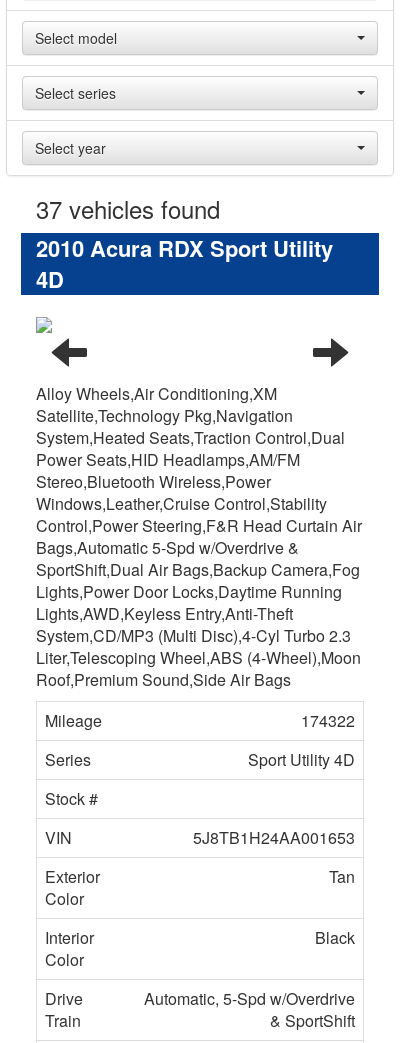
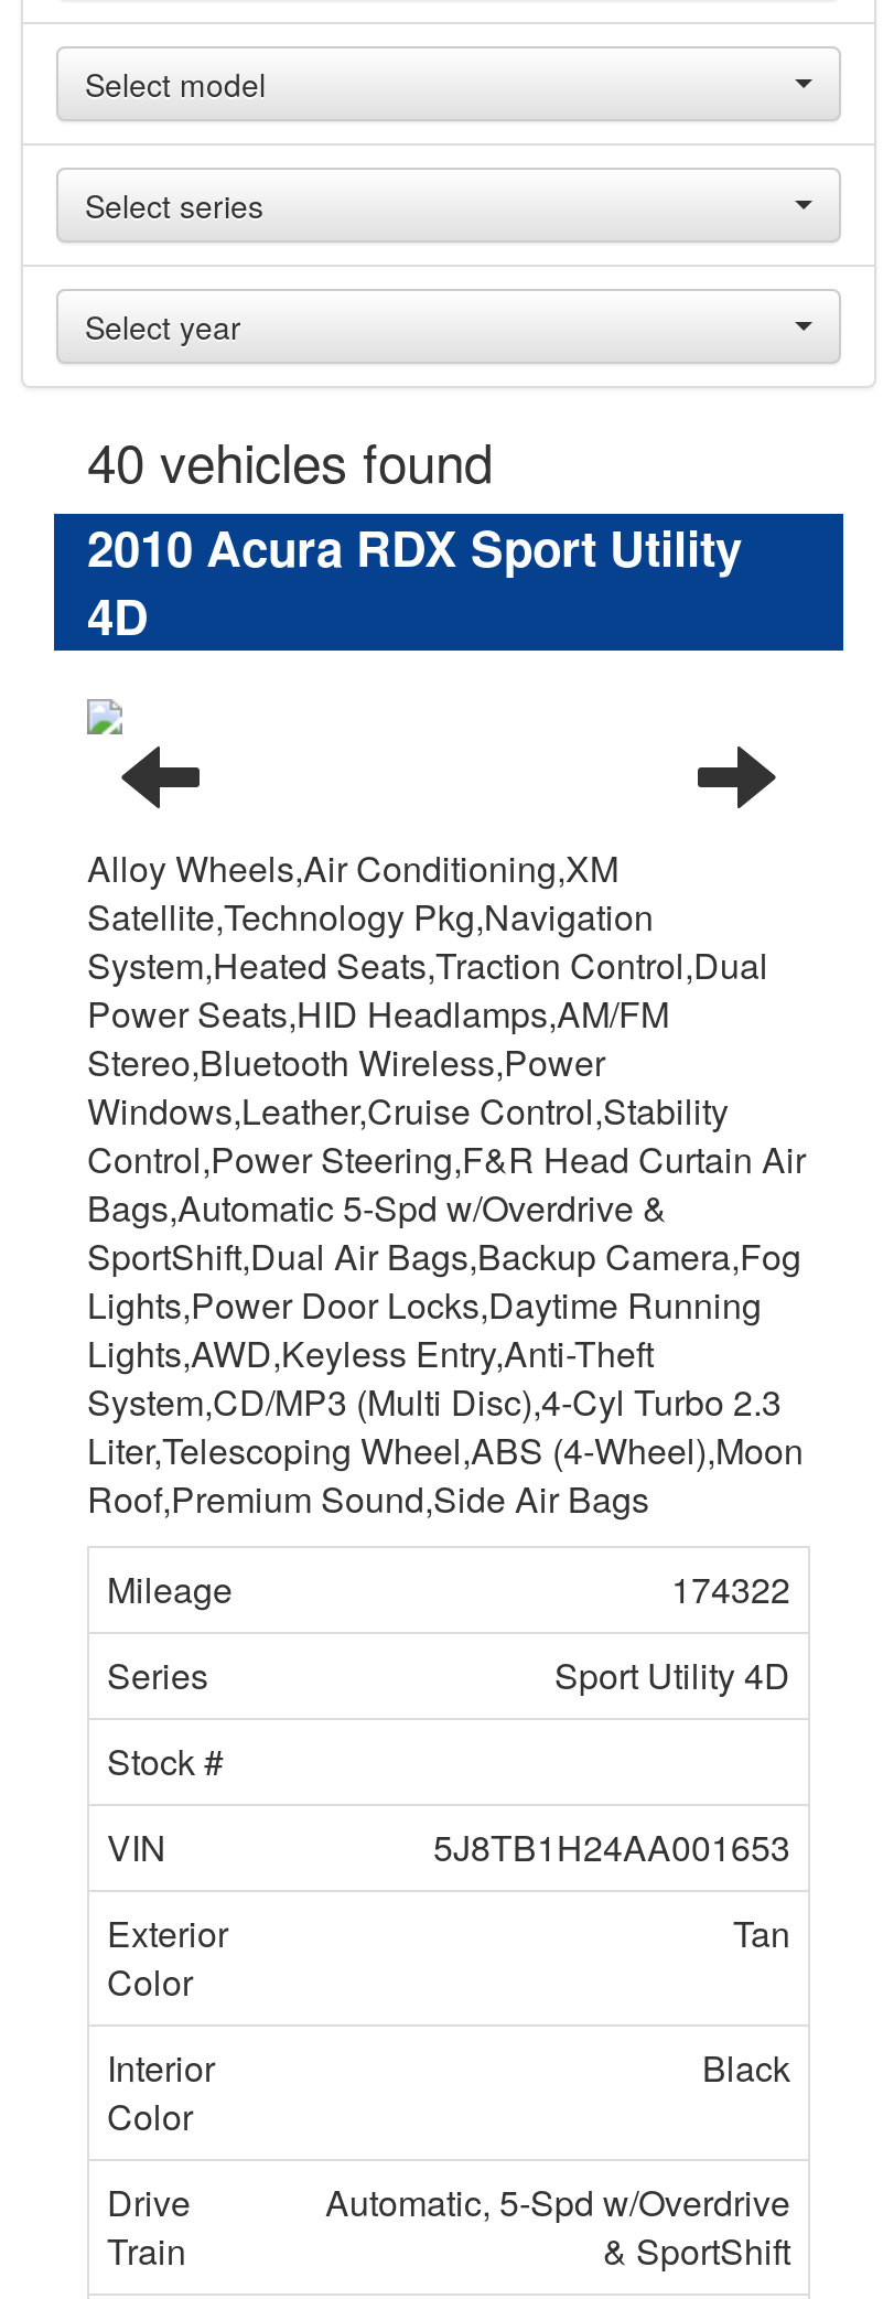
[36,191,220,226] 37 vehicles found -> [87,421,493,498] 40 vehicles found

